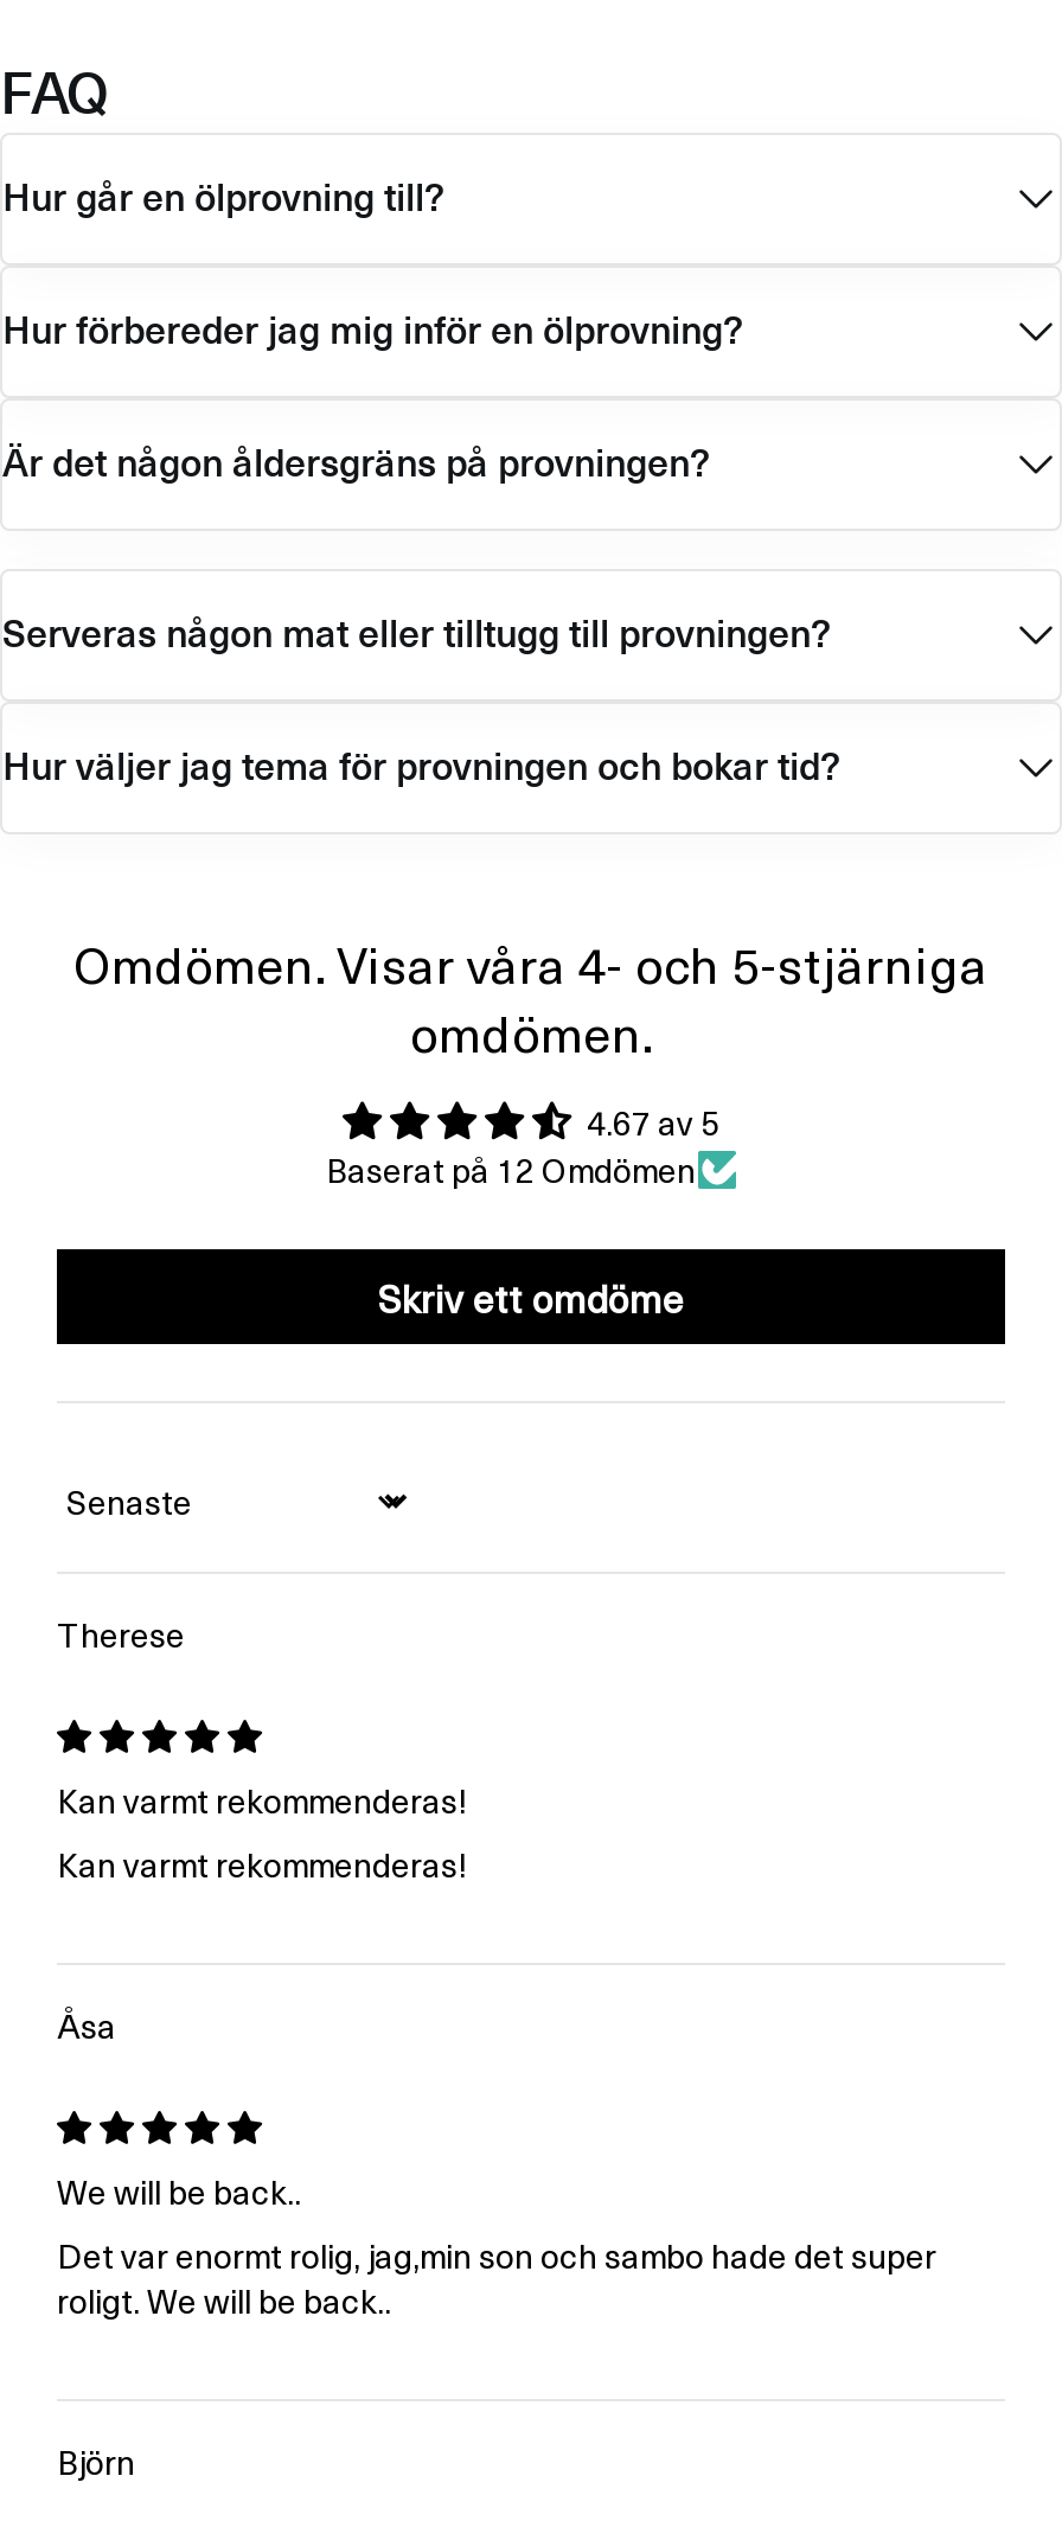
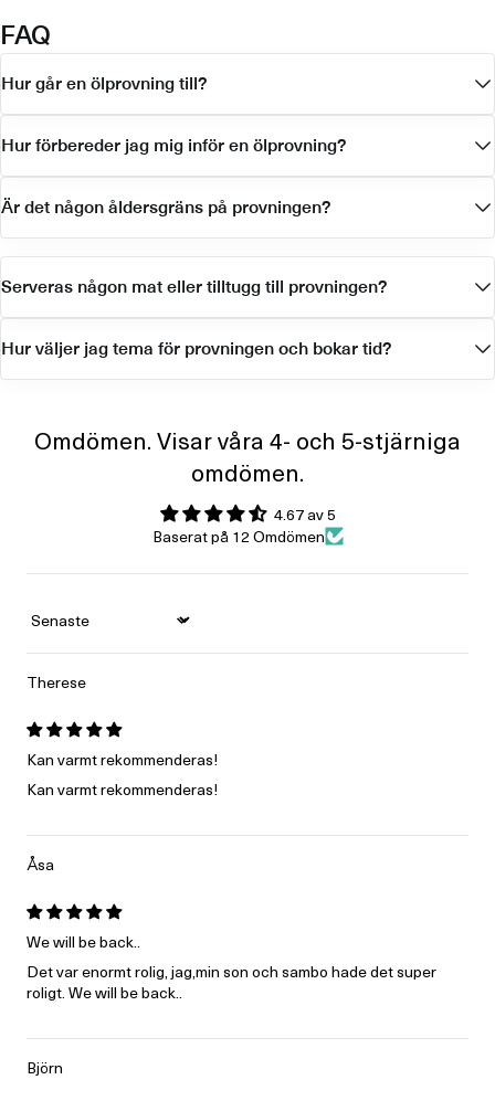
[378,1268,684,1325] Skriv ett omdöme -> none

